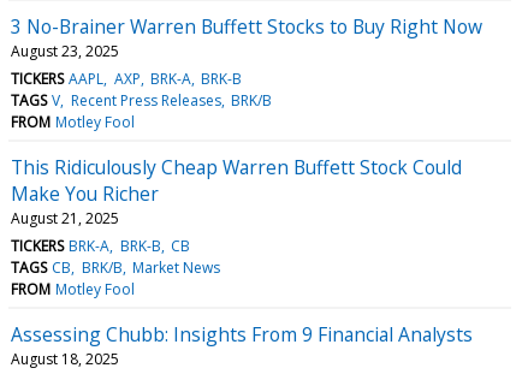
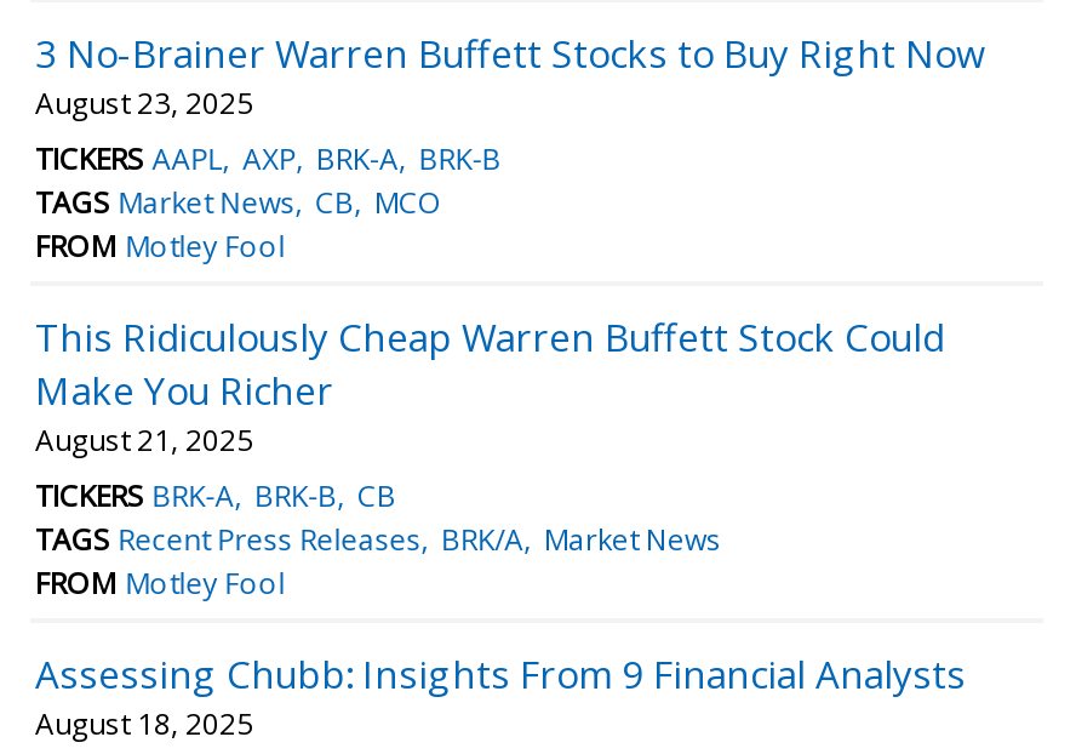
[11,90,272,110] TAGS V Recent Press Releases BRK/B -> [35,181,442,223] TAGS Market News CB MCO
[11,257,220,278] TAGS CB BRK/B Market News -> [35,518,721,560] TAGS Recent Press Releases BRK/A Market News

